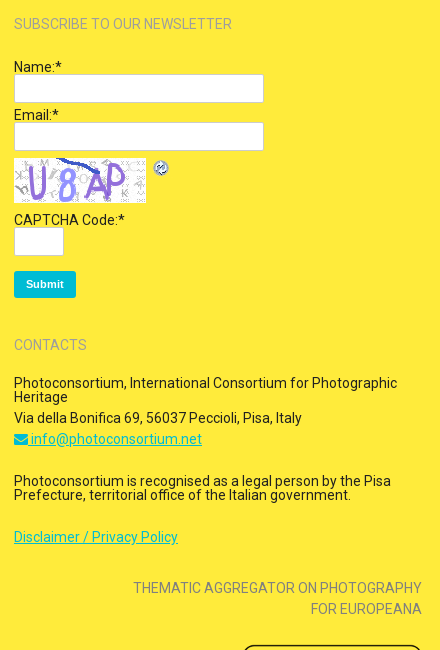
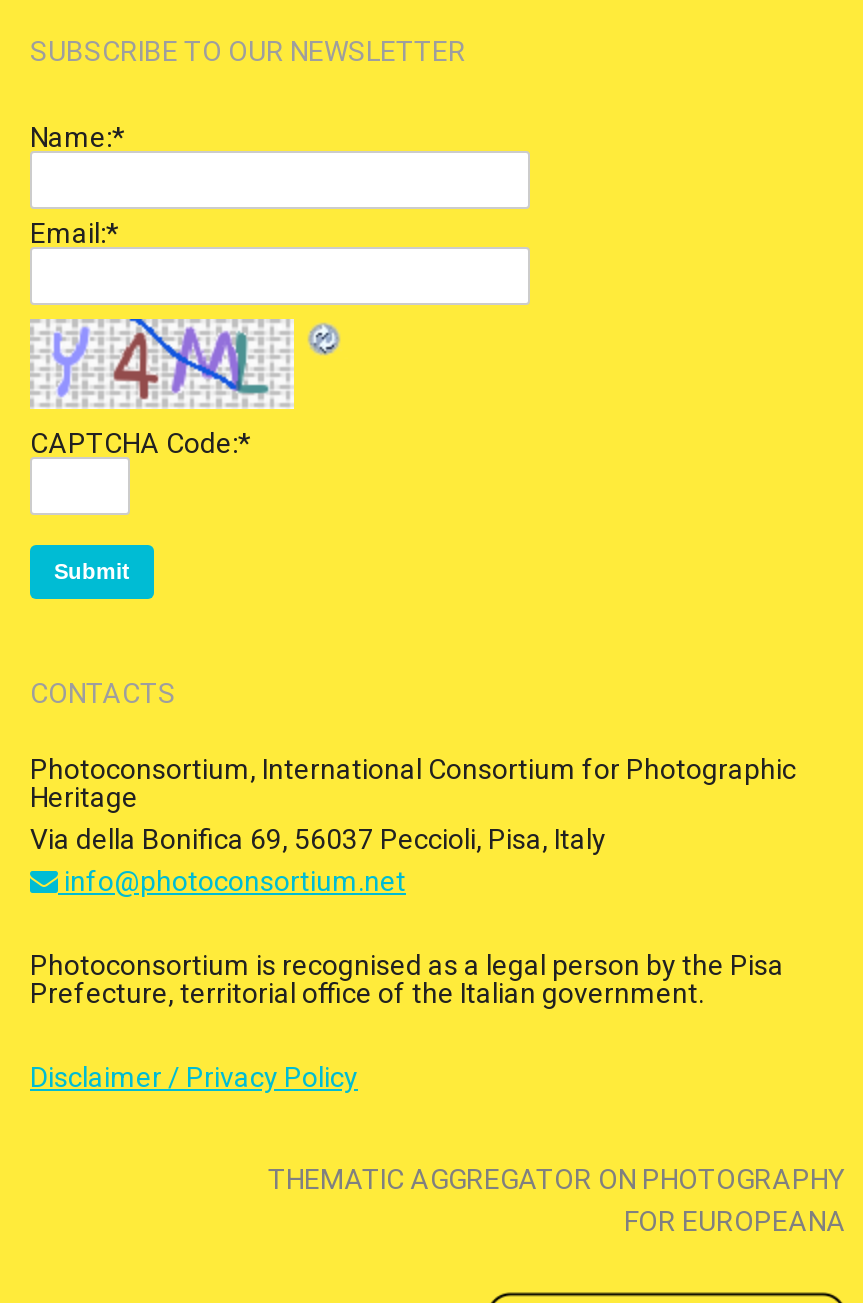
[14,157,144,202] [image] -> [30,317,292,409] [image]

